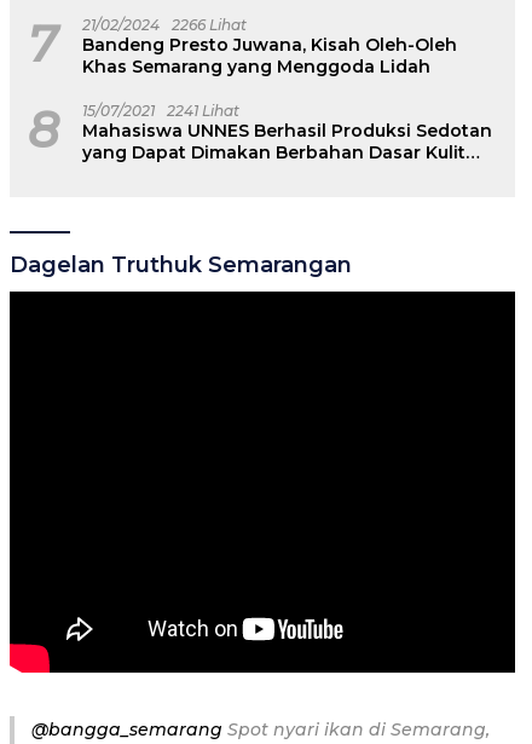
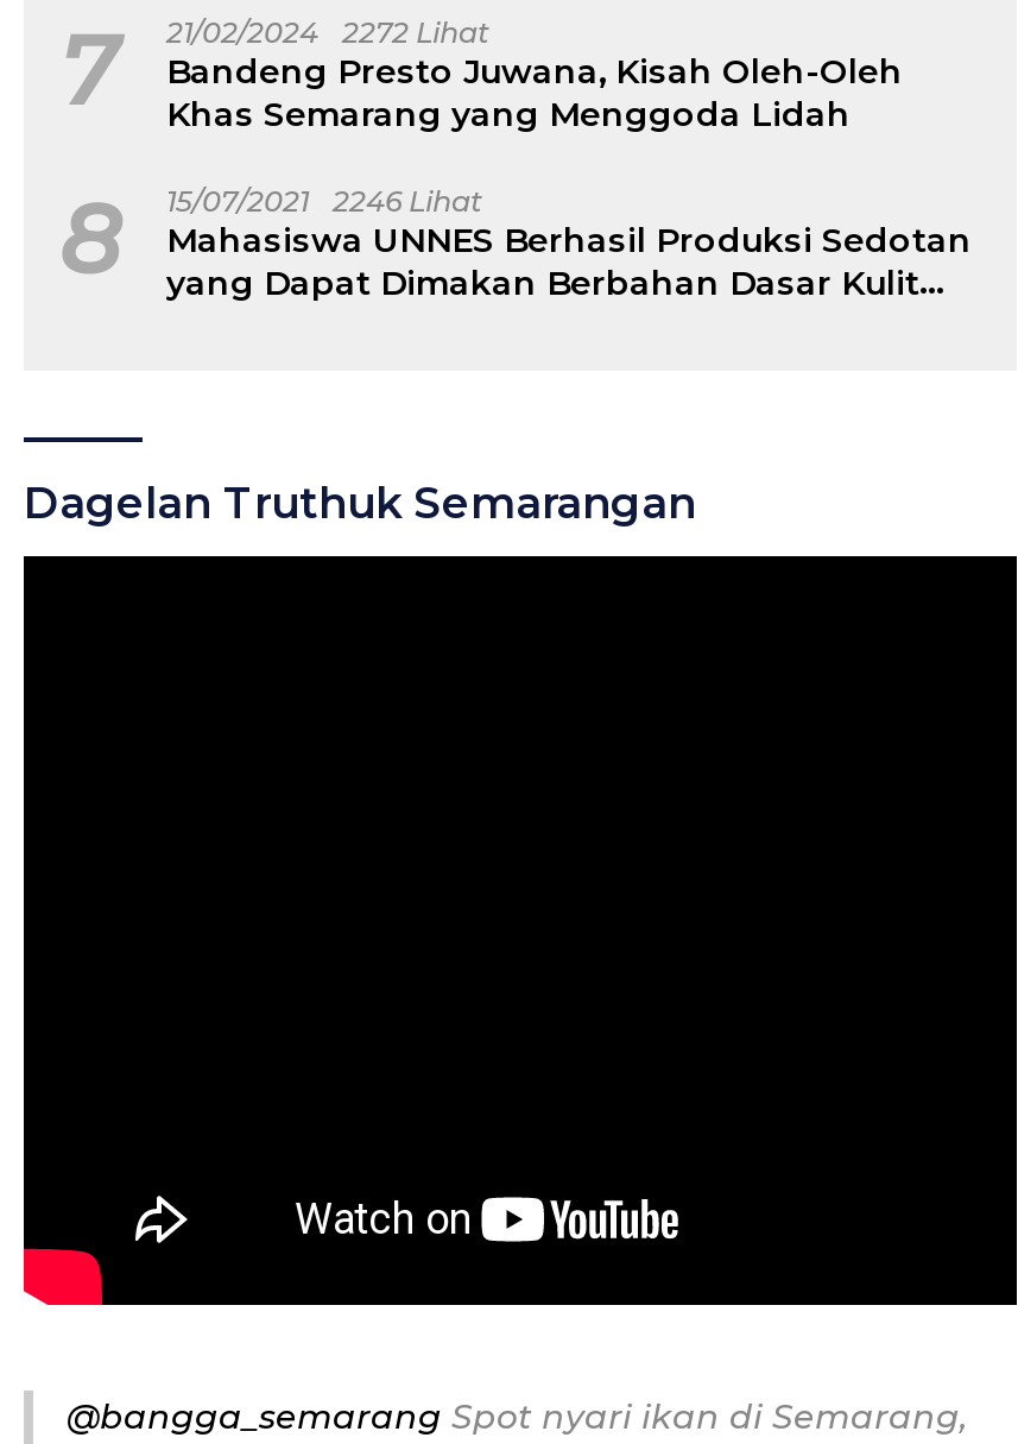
[28,15,457,77] 7 21/02/2024 Bandeng Presto Juwana, Kisah Oleh-Oleh Khas Semarang yang Menggoda Lidah 2266 Lihat -> [59,11,903,134] 7 21/02/2024 Bandeng Presto Juwana, Kisah Oleh-Oleh Khas Semarang yang Menggoda Lidah 2272 Lihat
[28,100,492,163] 8 15/07/2021 Mahasiswa UNNES Berhasil Produksi Sedotan yang Dapat Dimakan Berbahan Dasar Kulit 2241 Lihat -> [59,179,972,303] 8 15/07/2021 Mahasiswa UNNES Berhasil Produksi Sedotan yang Dapat Dimakan Berbahan Dasar Kulit 2246 Lihat

